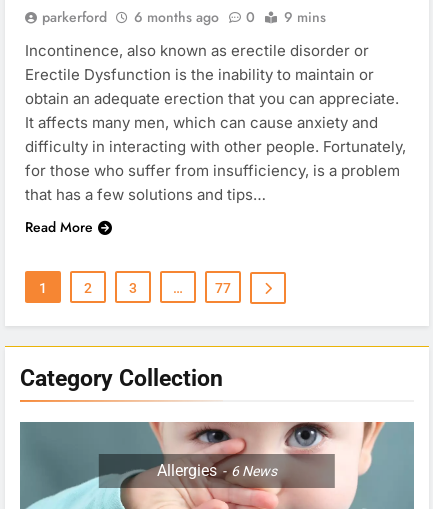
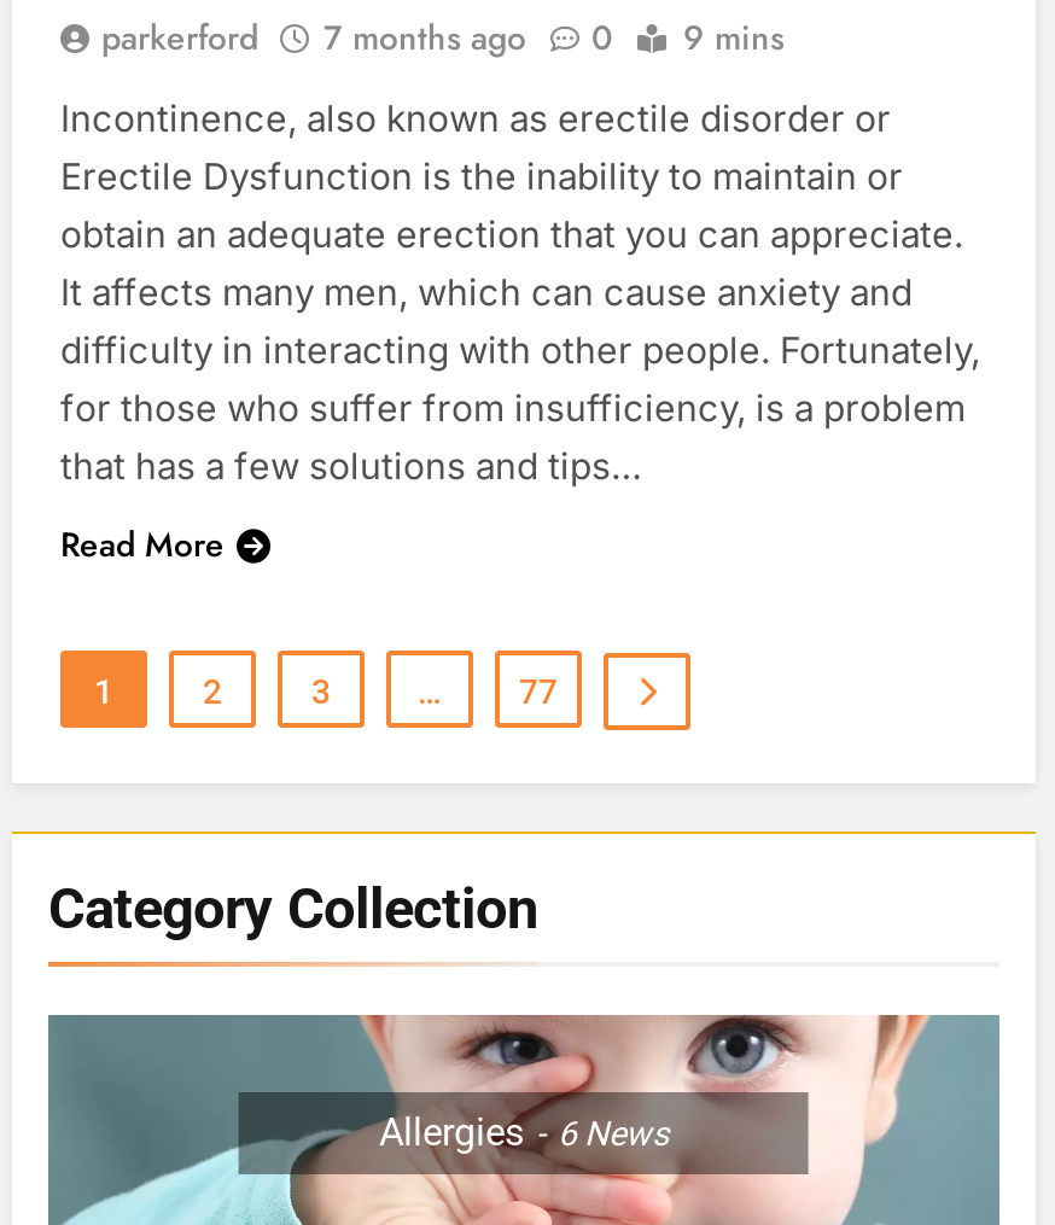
[42,6,326,26] parkerford 6 months ago 0 9 mins -> [101,12,785,60] parkerford 7 months ago 0 9 mins

